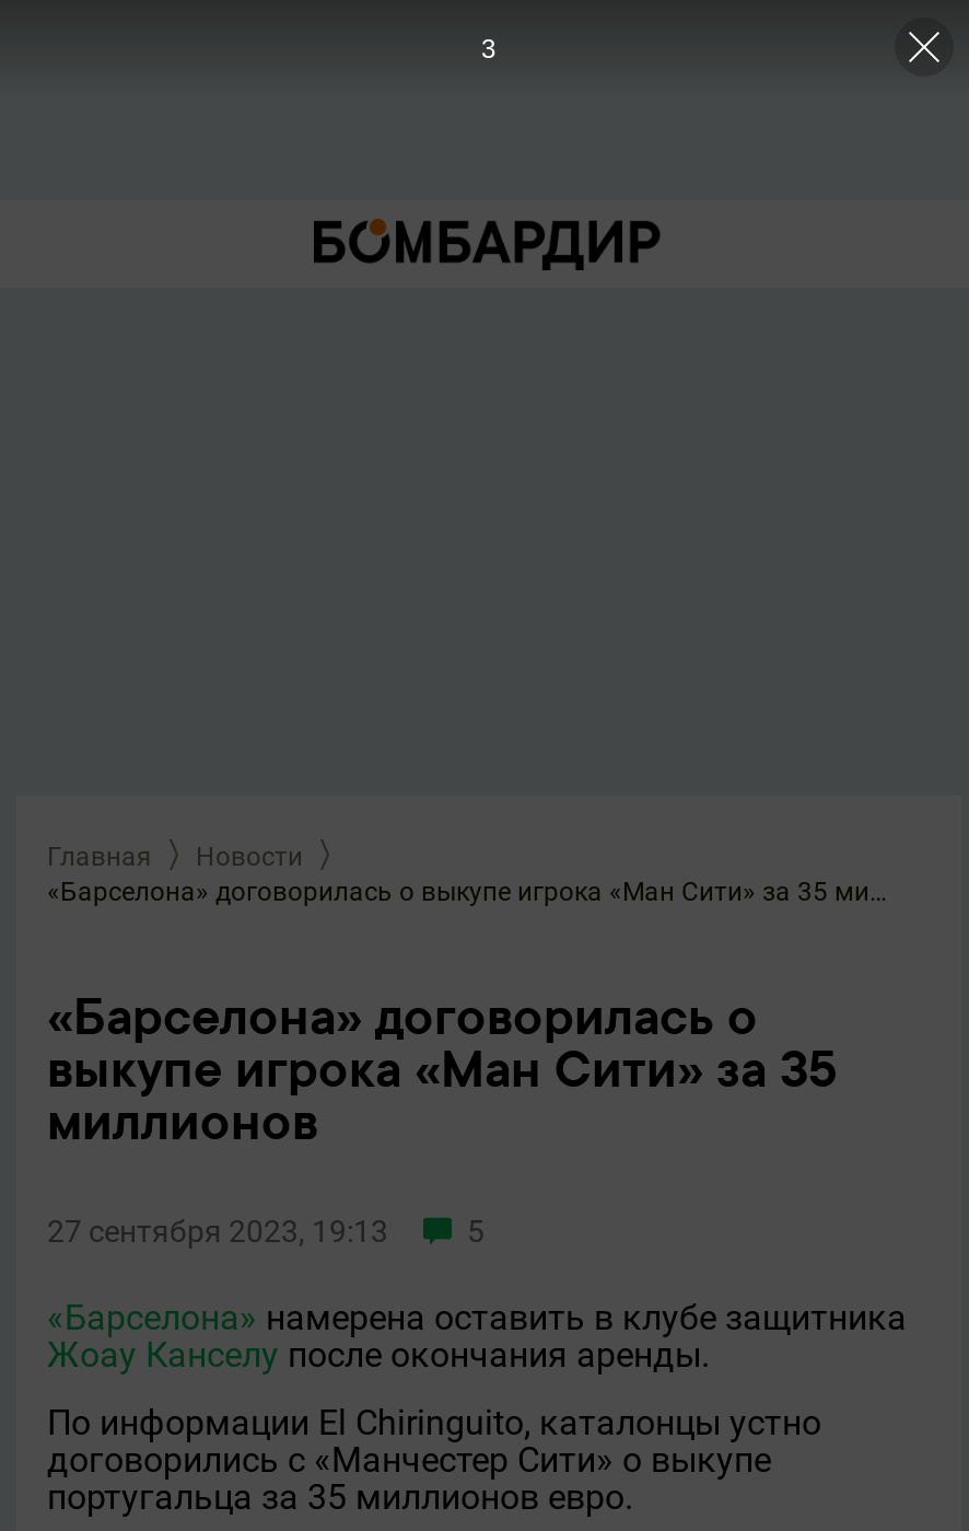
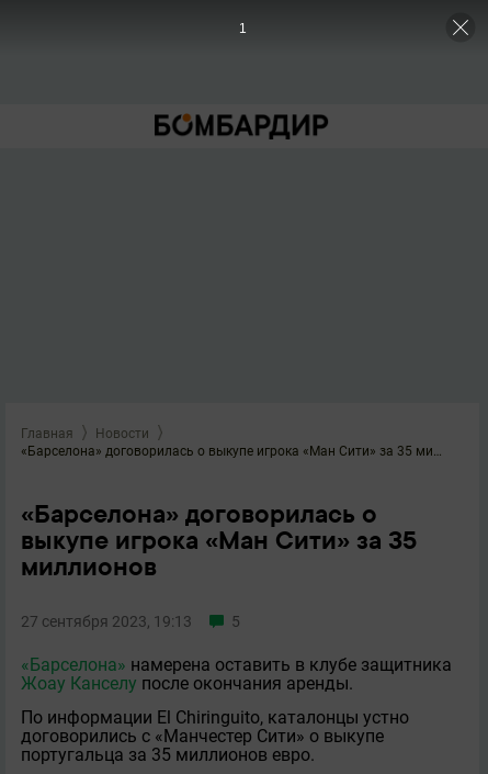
[481,33,497,64] 2 -> [239,21,246,36] 1

